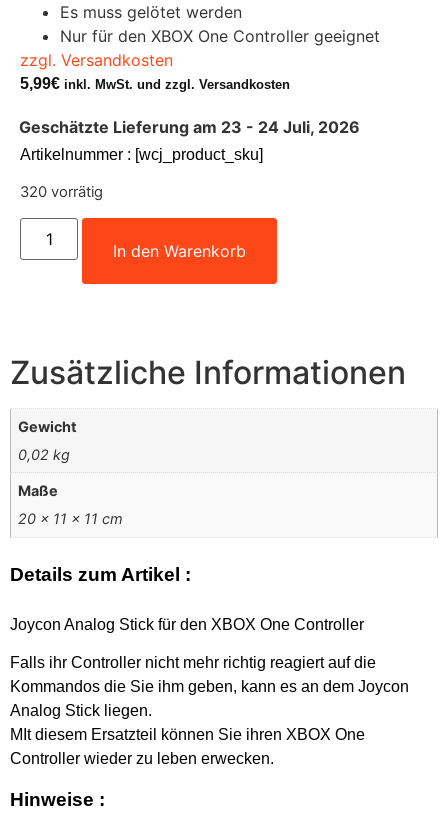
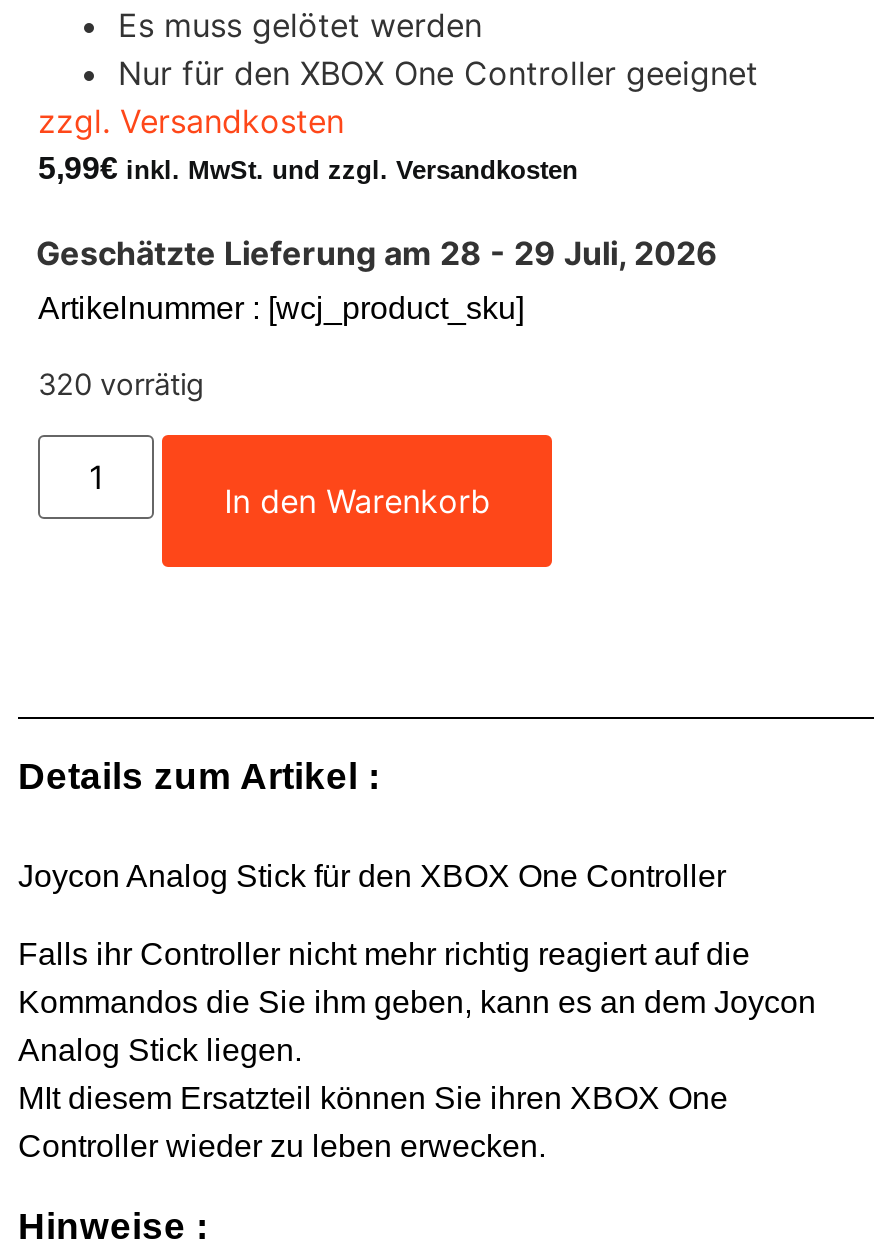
[19,117,360,137] Geschätzte Lieferung am 23 - 24 Juli, 2026 -> [36,233,718,273] Geschätzte Lieferung am 28 - 29 Juli, 2026
[10,352,406,527] Zusätzliche Informationen | Gewicht | 0,02 kg | Maße | 20 × 11 × 11 cm -> none

